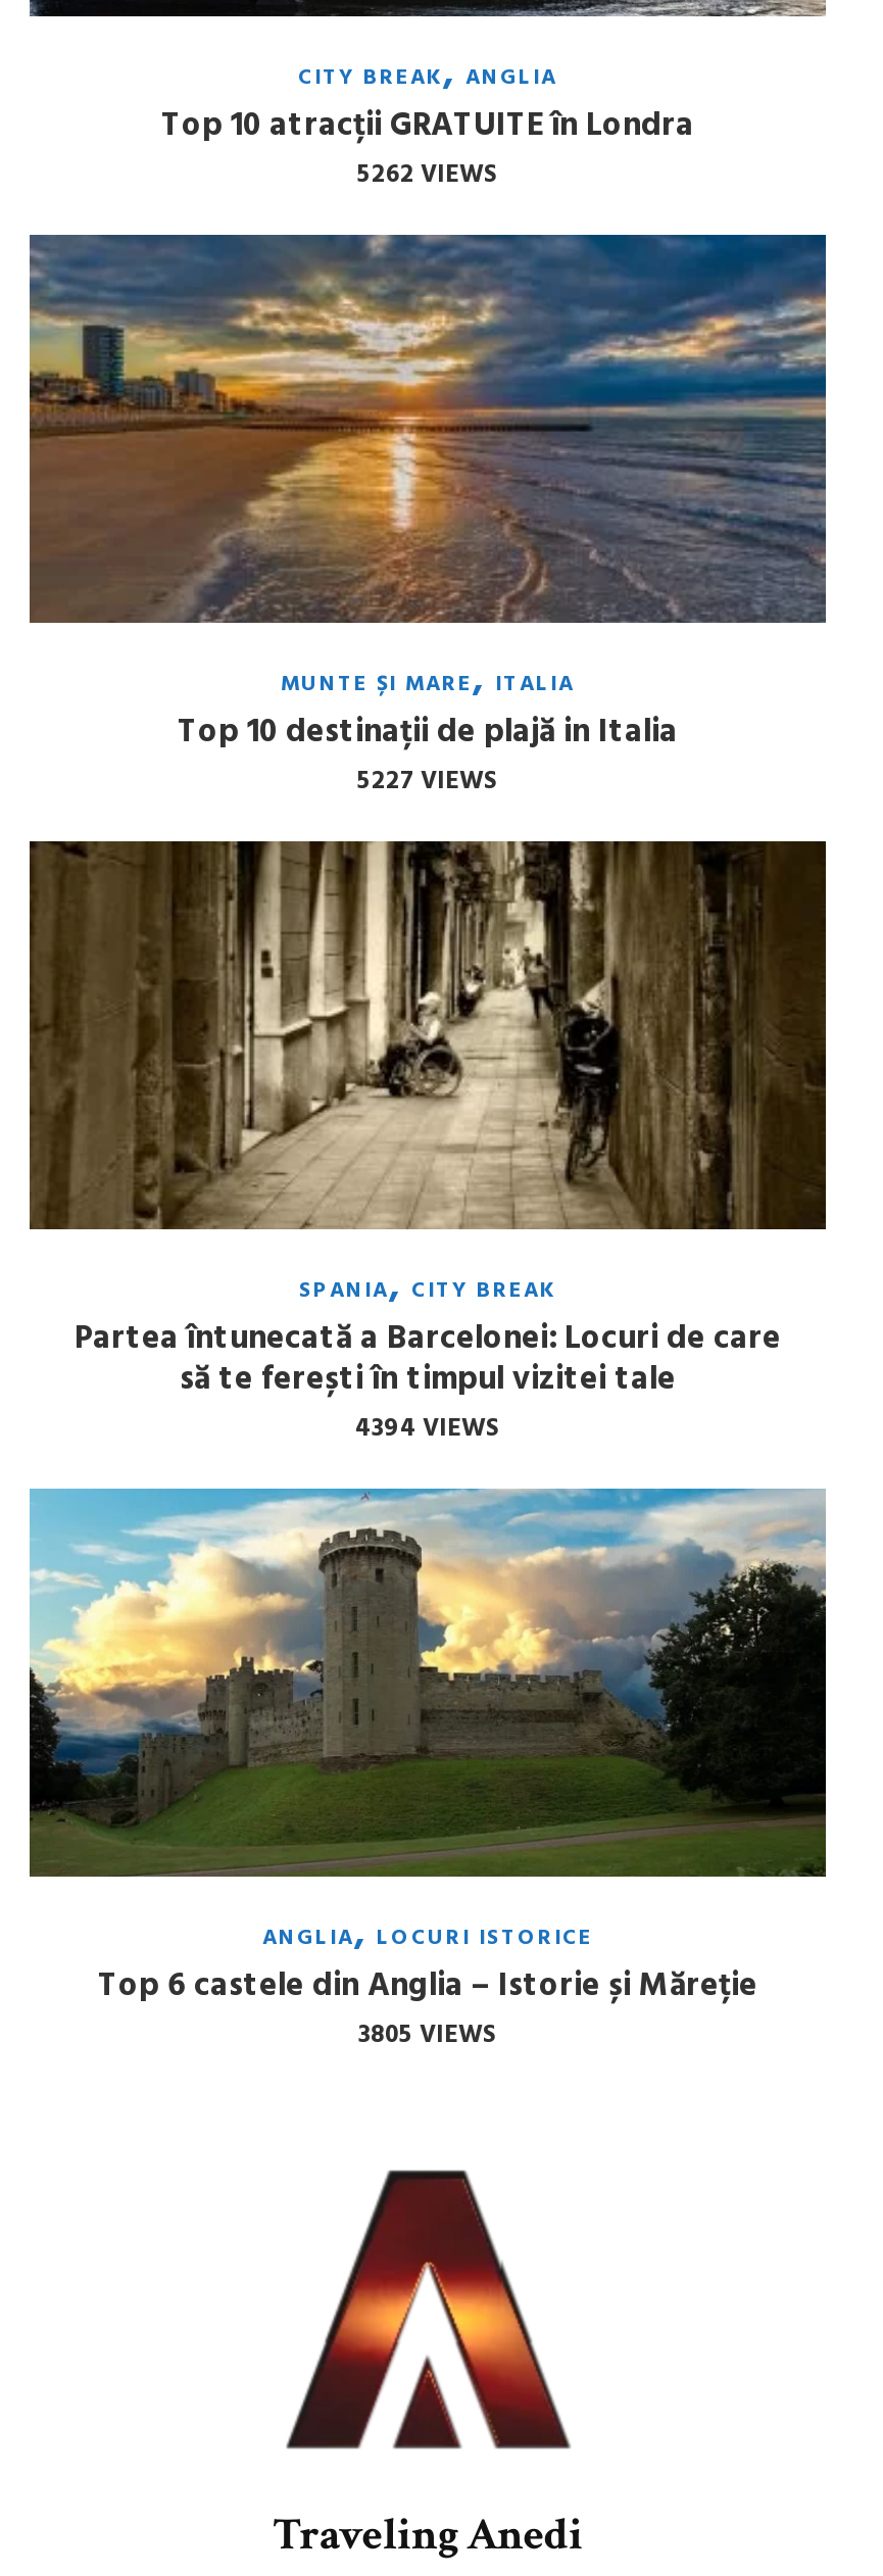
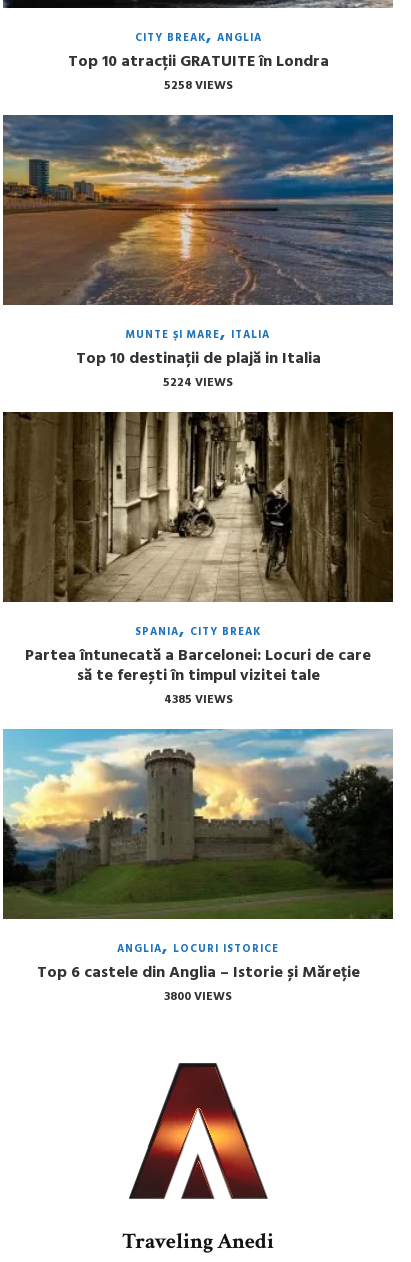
[357,155,498,196] 5262 VIEWS -> [163,76,232,96] 5258 VIEWS
[357,762,498,803] 5227 VIEWS -> [163,373,233,393] 5224 VIEWS
[355,1409,500,1450] 4394 VIEWS -> [163,690,232,710] 4385 VIEWS
[358,2015,497,2056] 3805 VIEWS -> [164,987,232,1007] 3800 VIEWS

